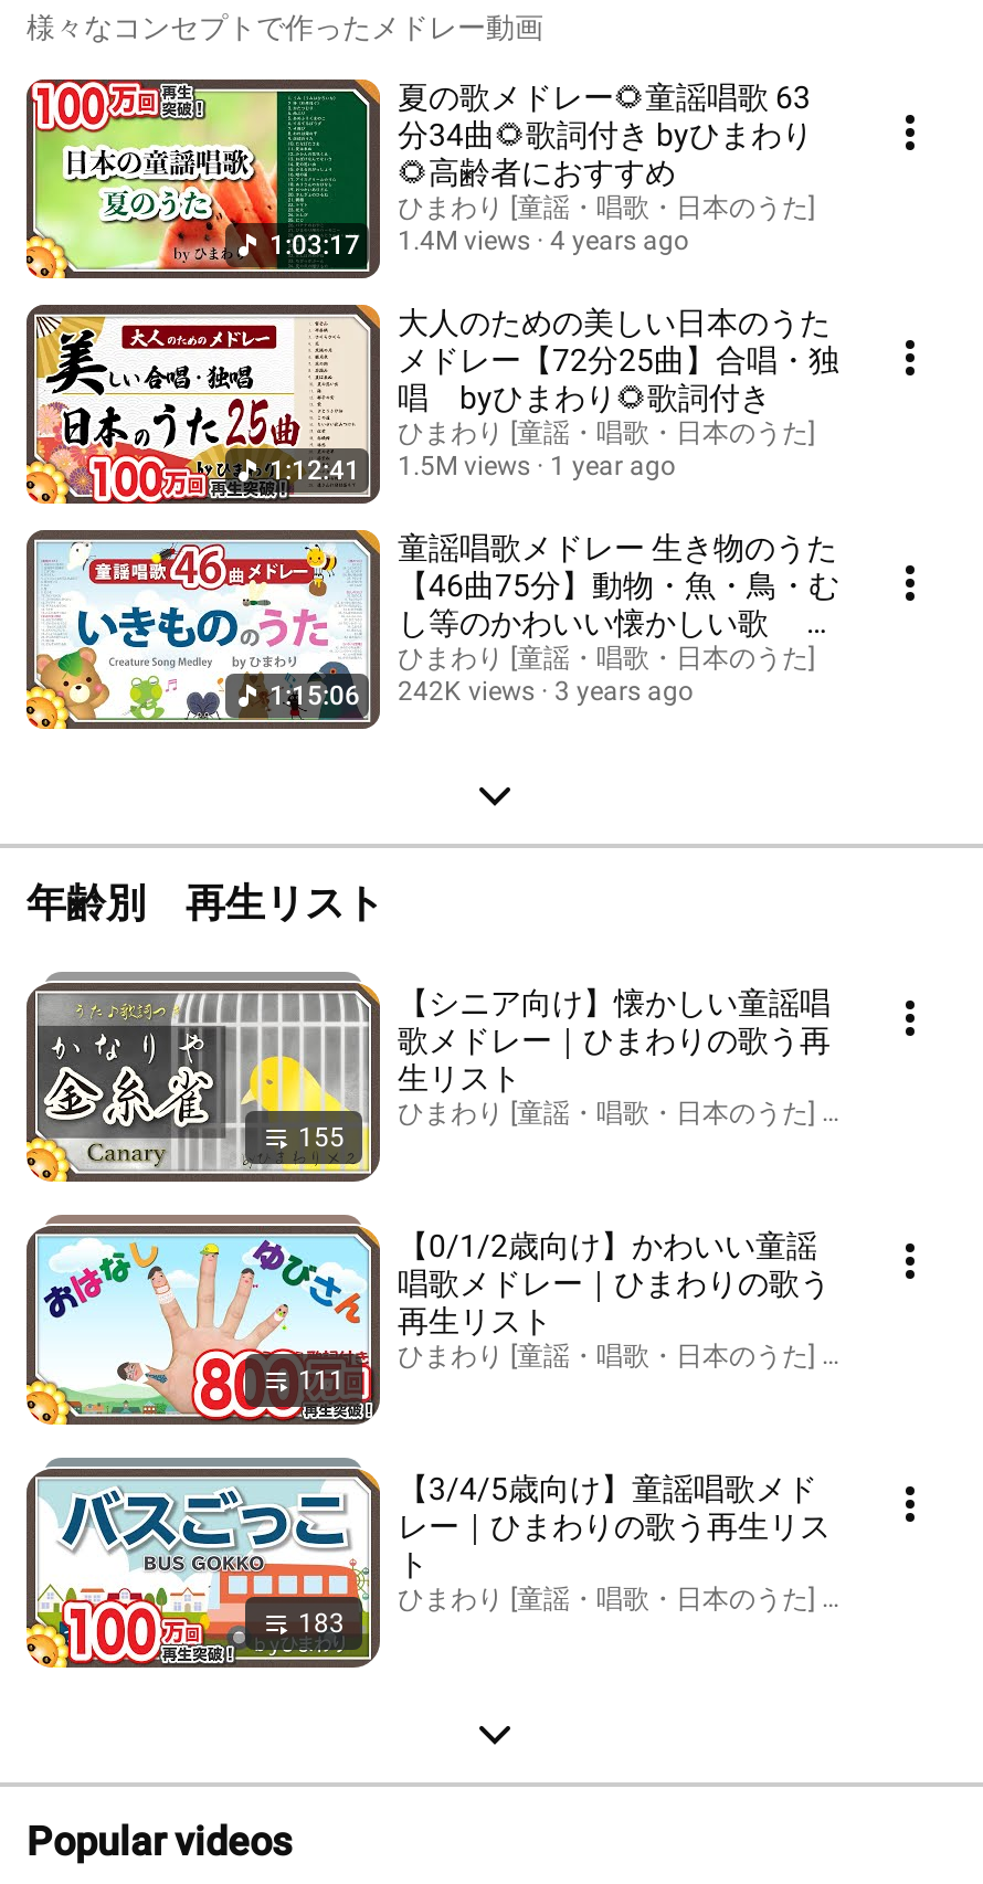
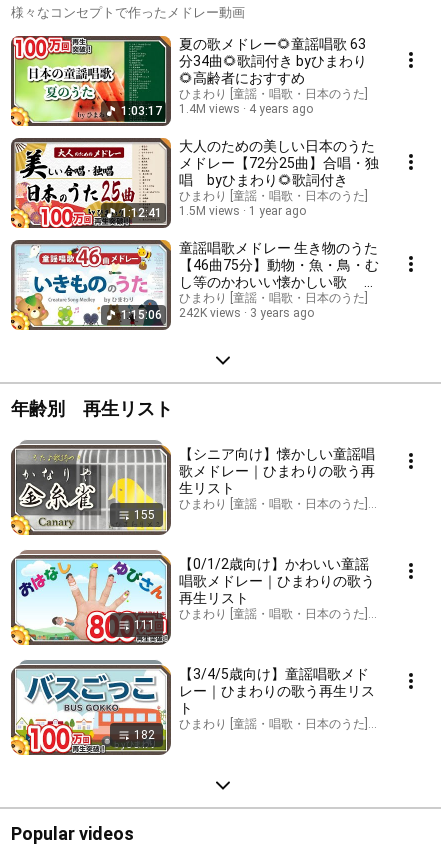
[298,1607,345,1638] 183 -> [134,727,155,741] 182

